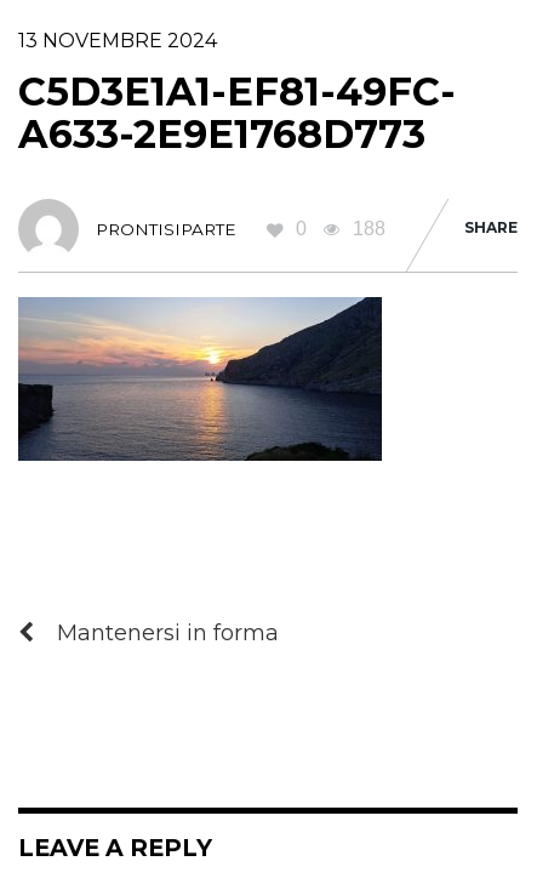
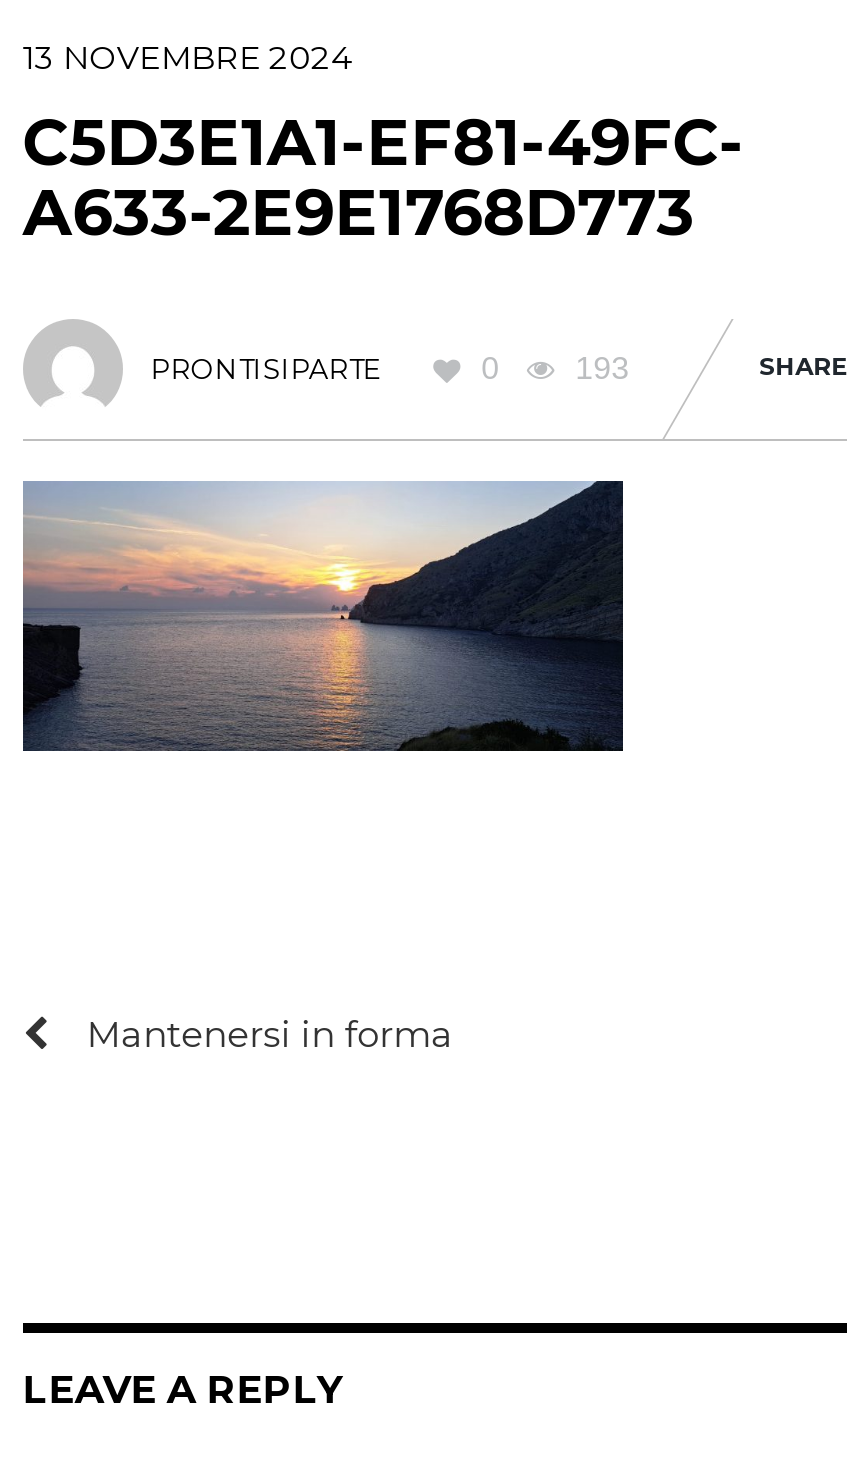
[353,218,386,239] 188 -> [575,351,629,385] 193

